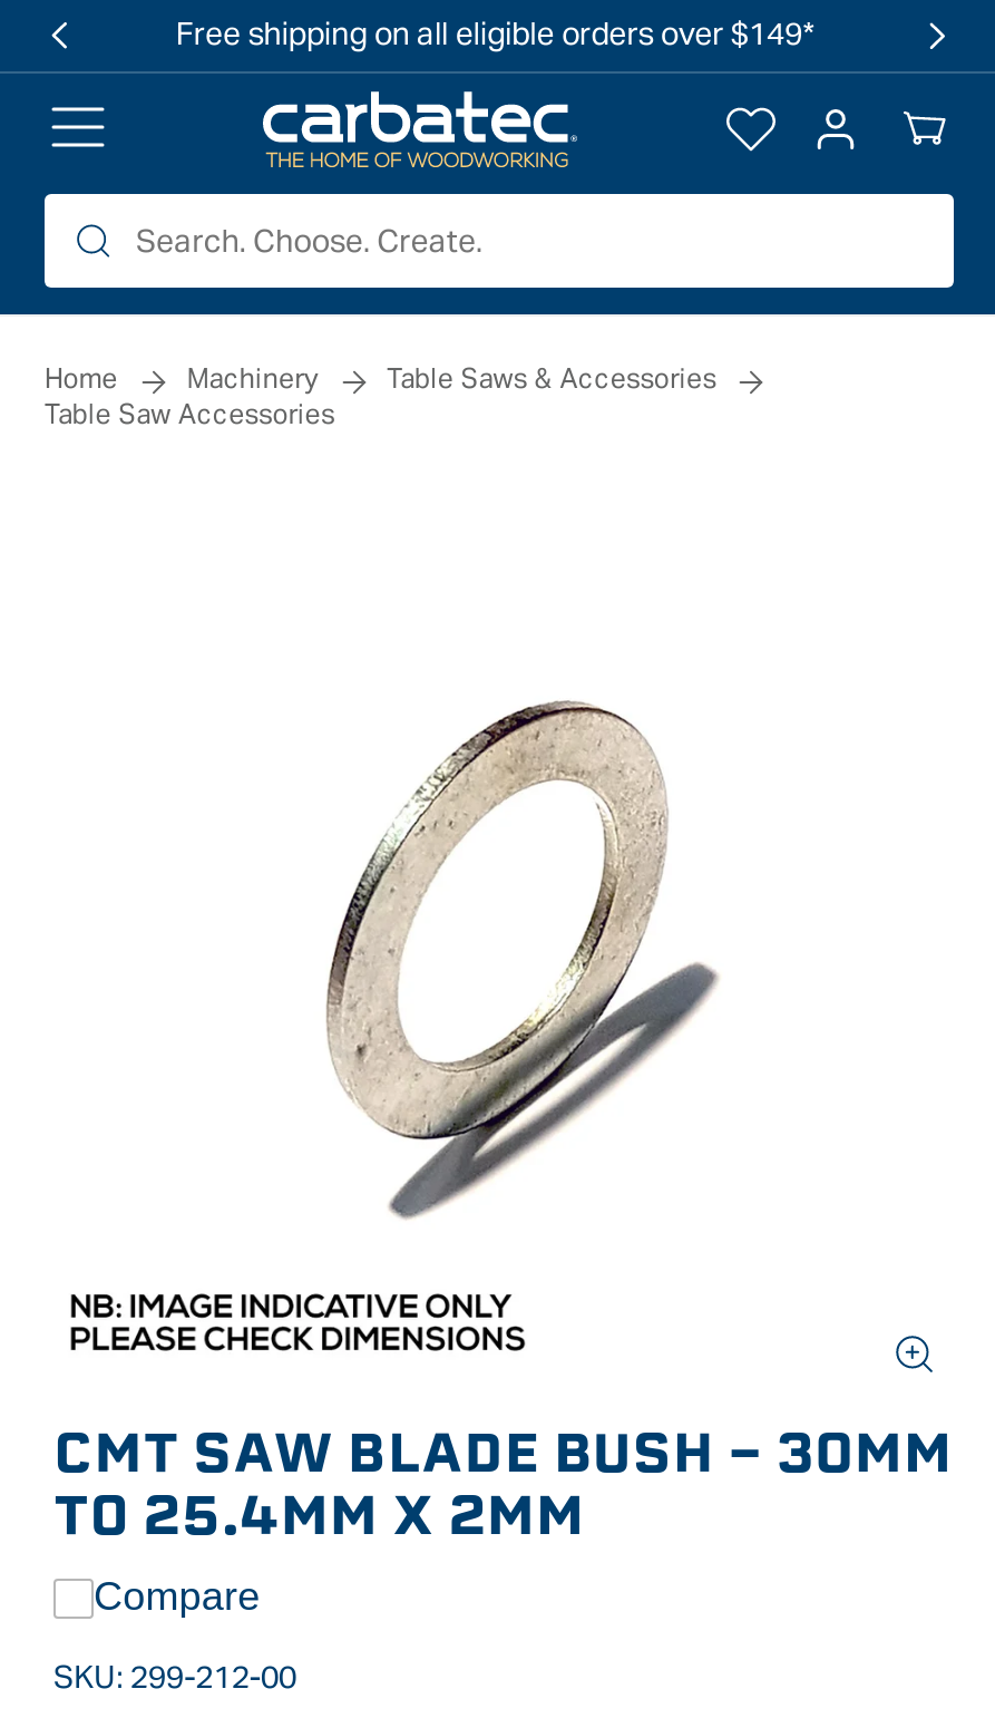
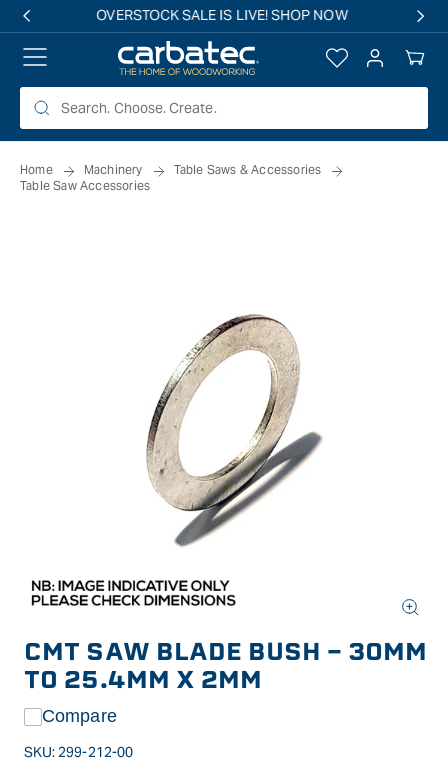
[176,13,814,54] Free shipping on all eligible orders over $149* -> none

